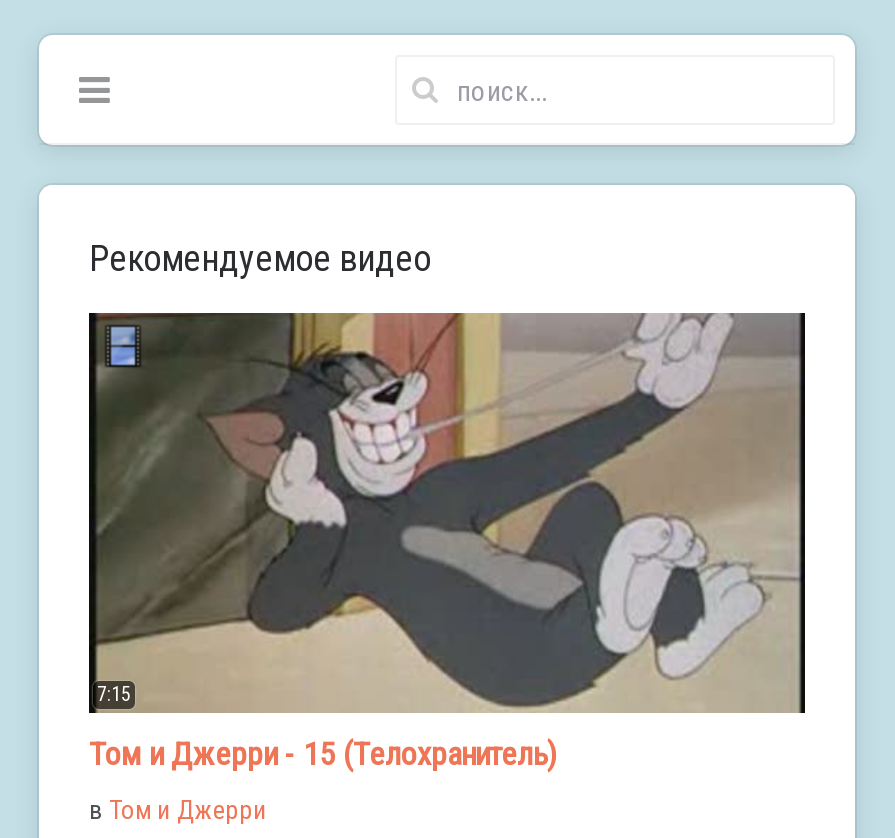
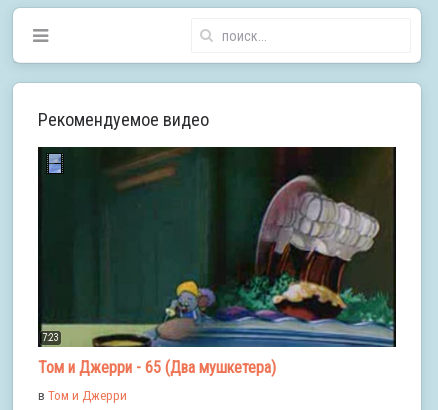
[95,311,803,713] [image] | 7:15 -> [41,146,395,348] [image] | 7:23
[89,736,557,774] Том и Джерри - 15 (Телохранитель) -> [38,358,276,377] Том и Джерри - 65 (Два мушкетера)

